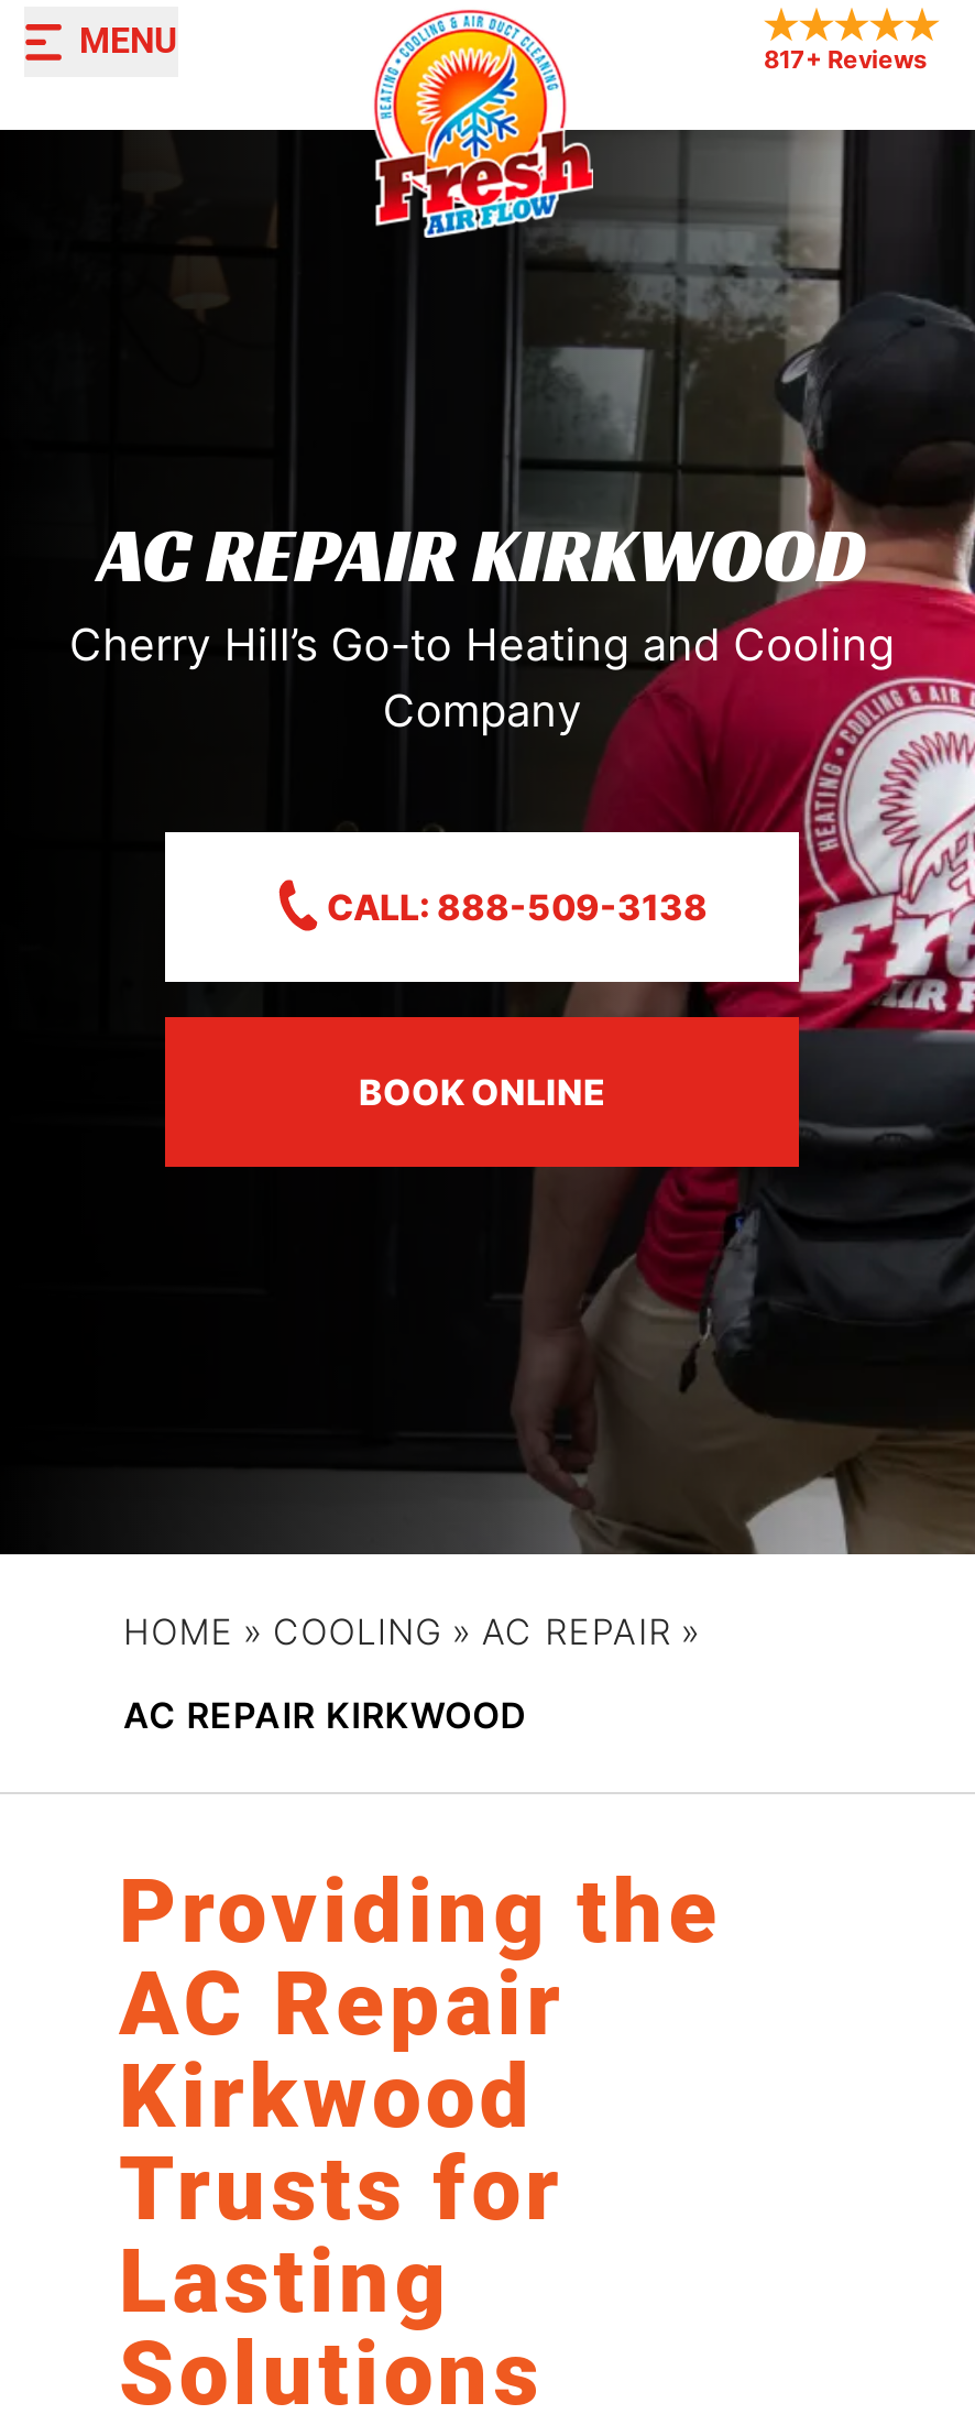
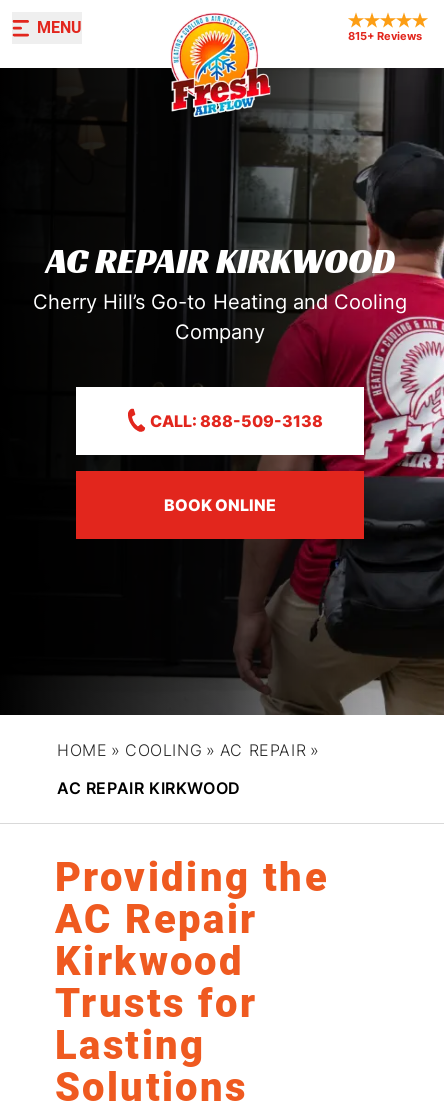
[764,44,927,75] 817+ Reviews -> [348,29,422,43] 815+ Reviews

